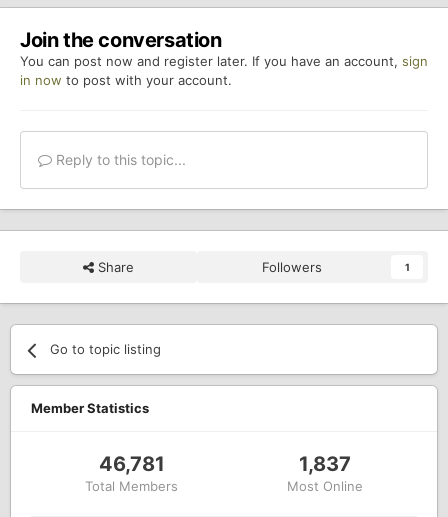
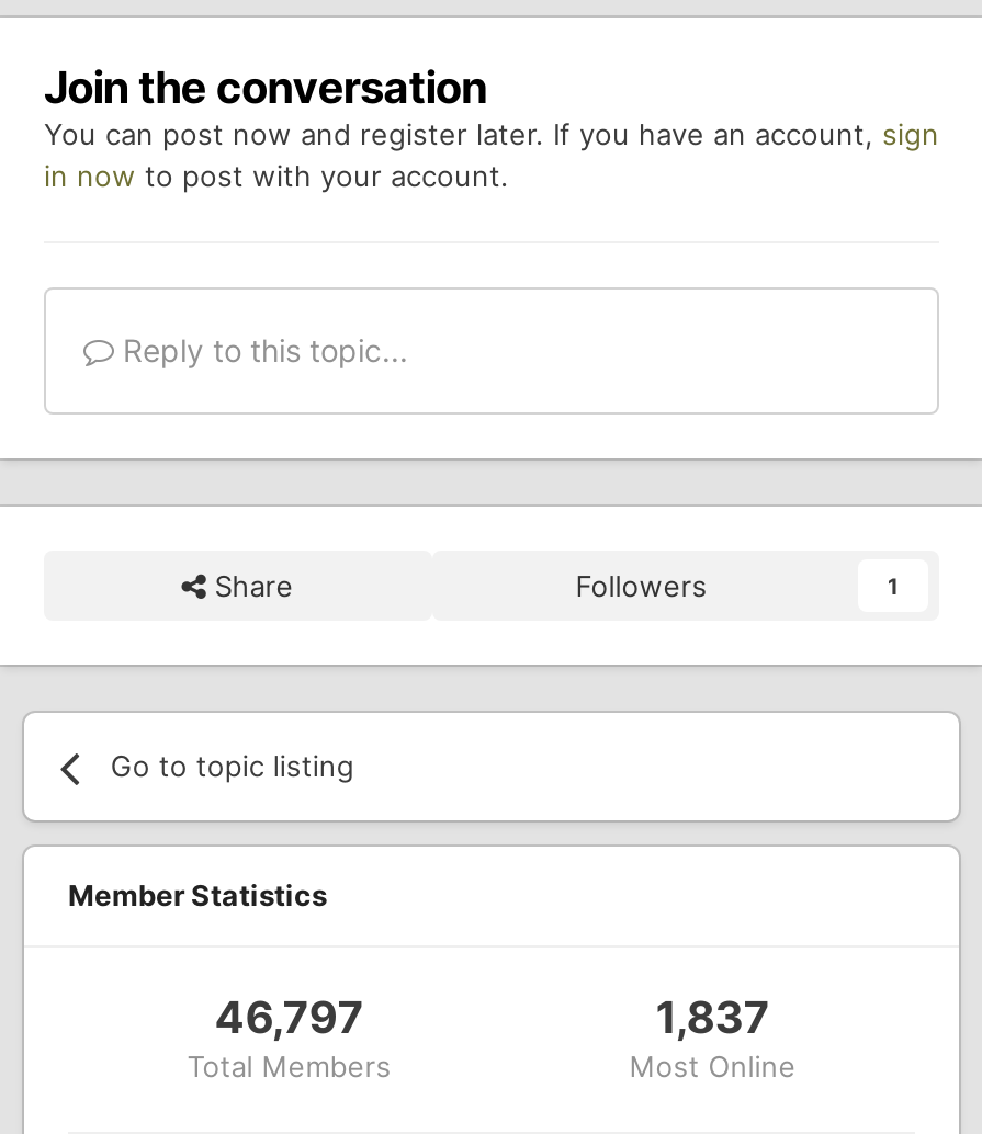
[99,452,165,476] 46,781 -> [215,992,364,1045] 46,797

